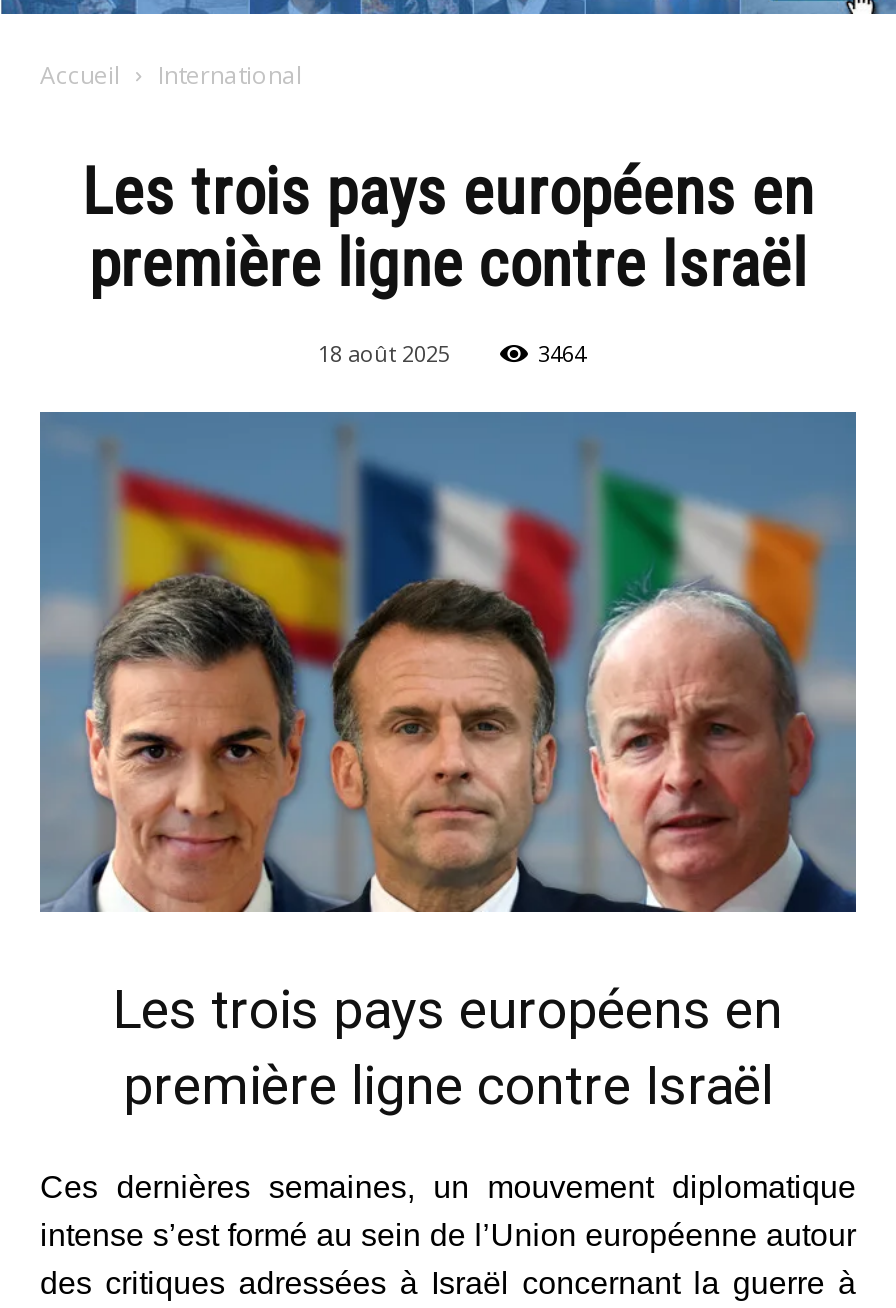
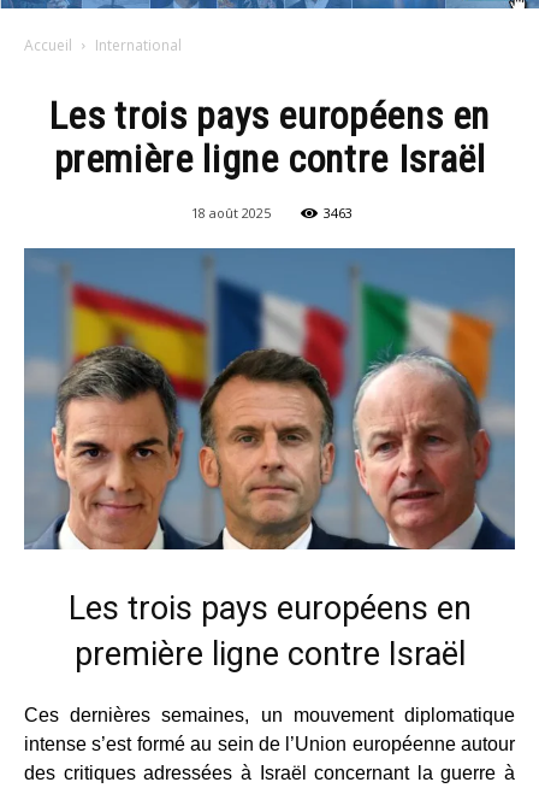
[538,338,586,368] 3464 -> [324,203,353,221] 3463

